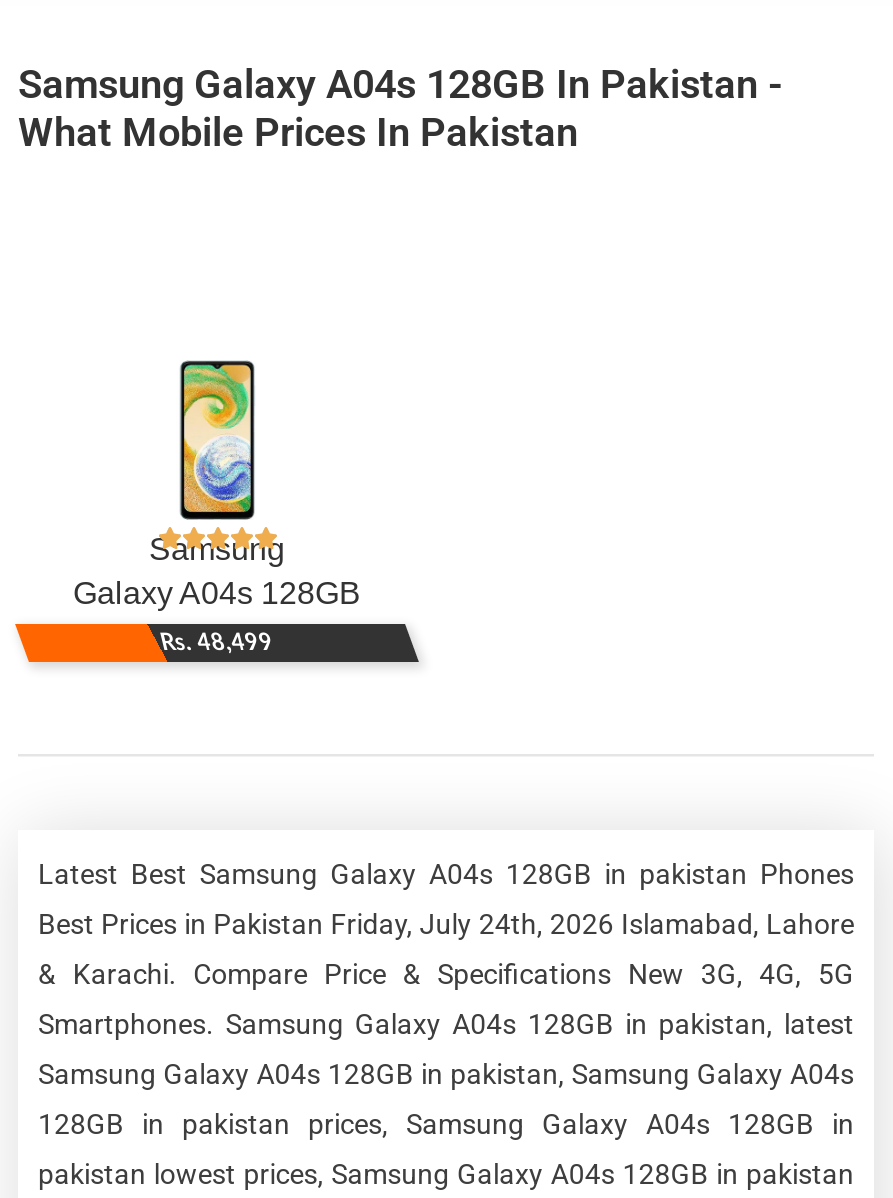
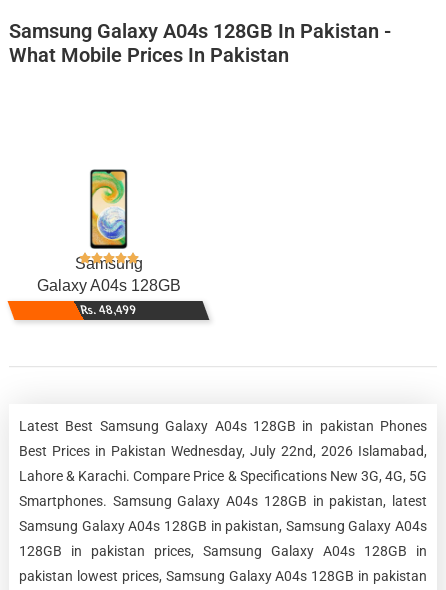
[38,907,854,939] Best Prices in Pakistan Friday, July 24th, 2026 Islamabad, Lahore -> [19,443,427,459] Best Prices in Pakistan Wednesday, July 22nd, 2026 Islamabad,
[38,957,854,989] & Karachi. Compare Price & Specifications New 3G, 4G, 5G -> [19,468,427,484] Lahore & Karachi. Compare Price & Specifications New 3G, 4G, 5G

